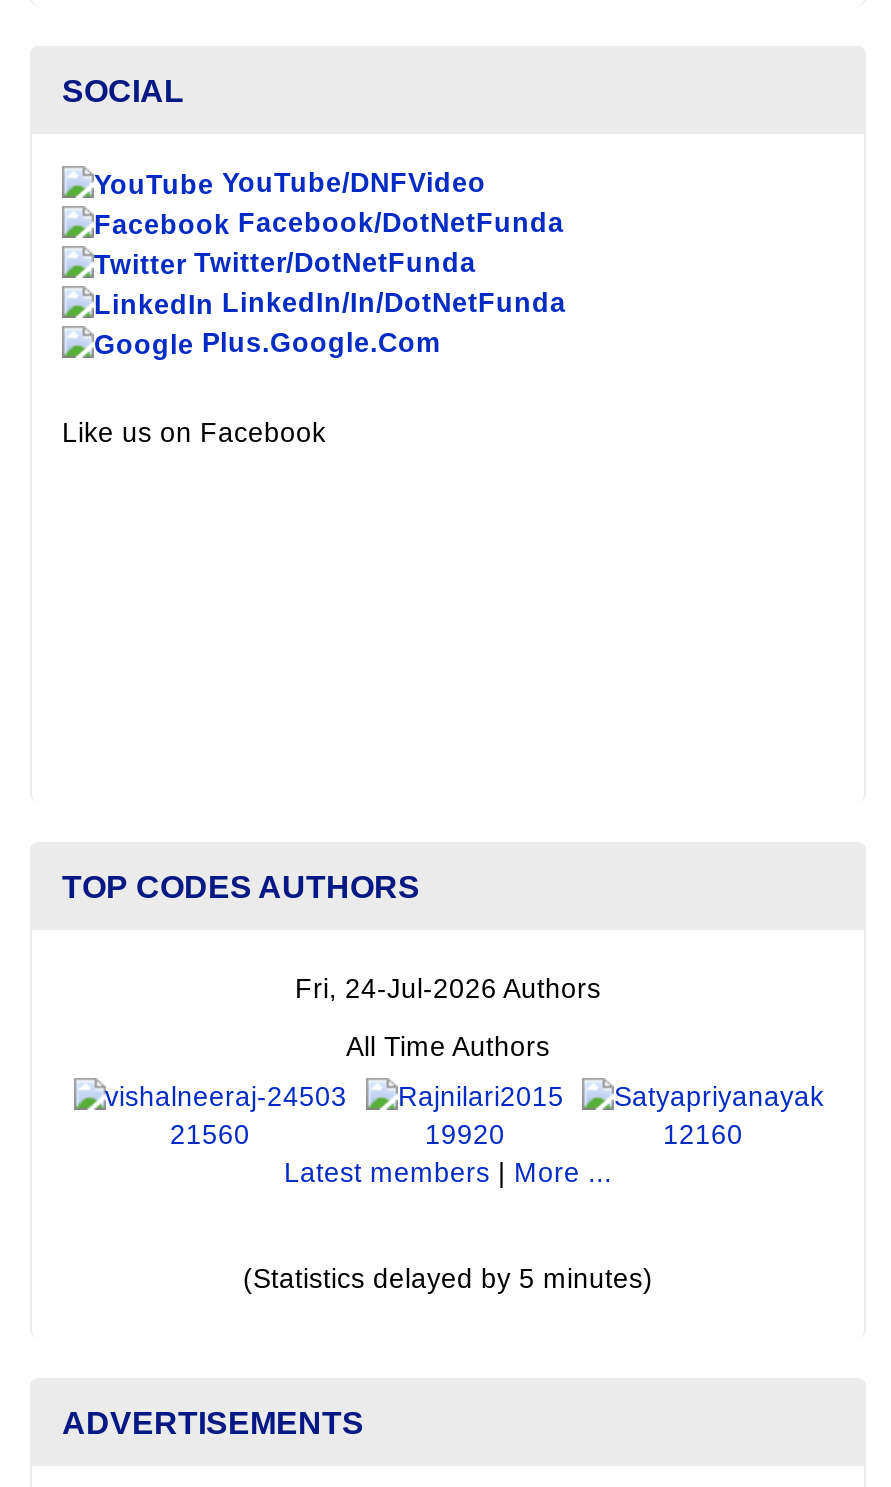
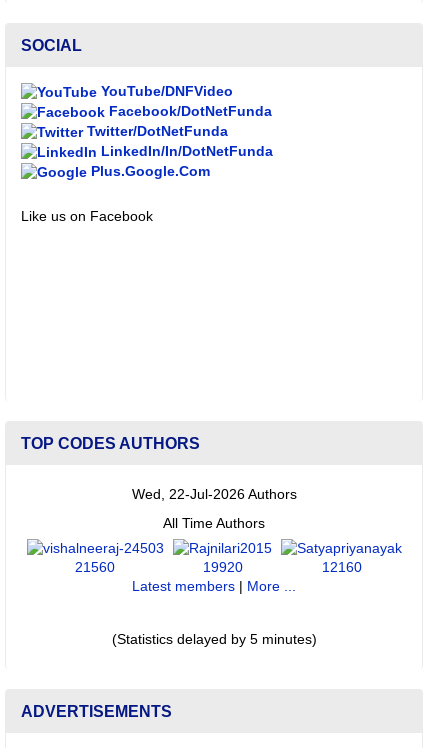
[295,973,601,1003] Fri, 24-Jul-2026 Authors -> [131,487,296,502] Wed, 22-Jul-2026 Authors

